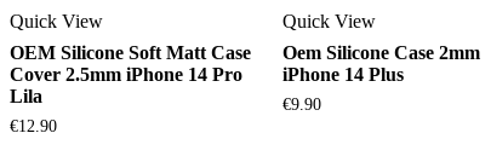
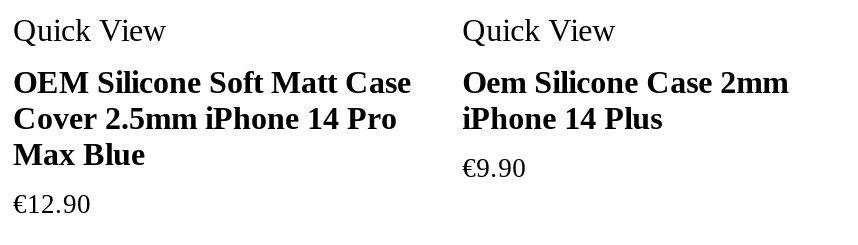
[10,86,42,106] Lila -> [13,137,145,171] Max Blue

